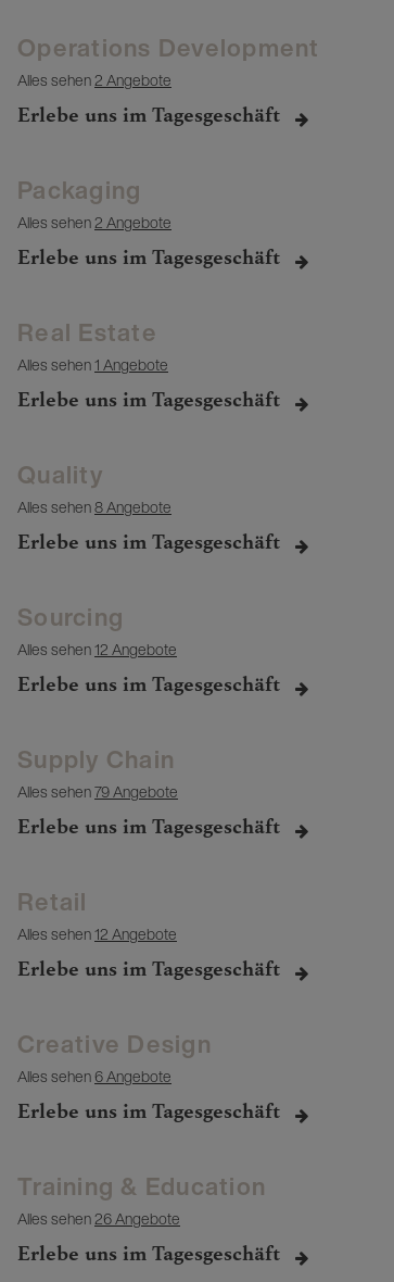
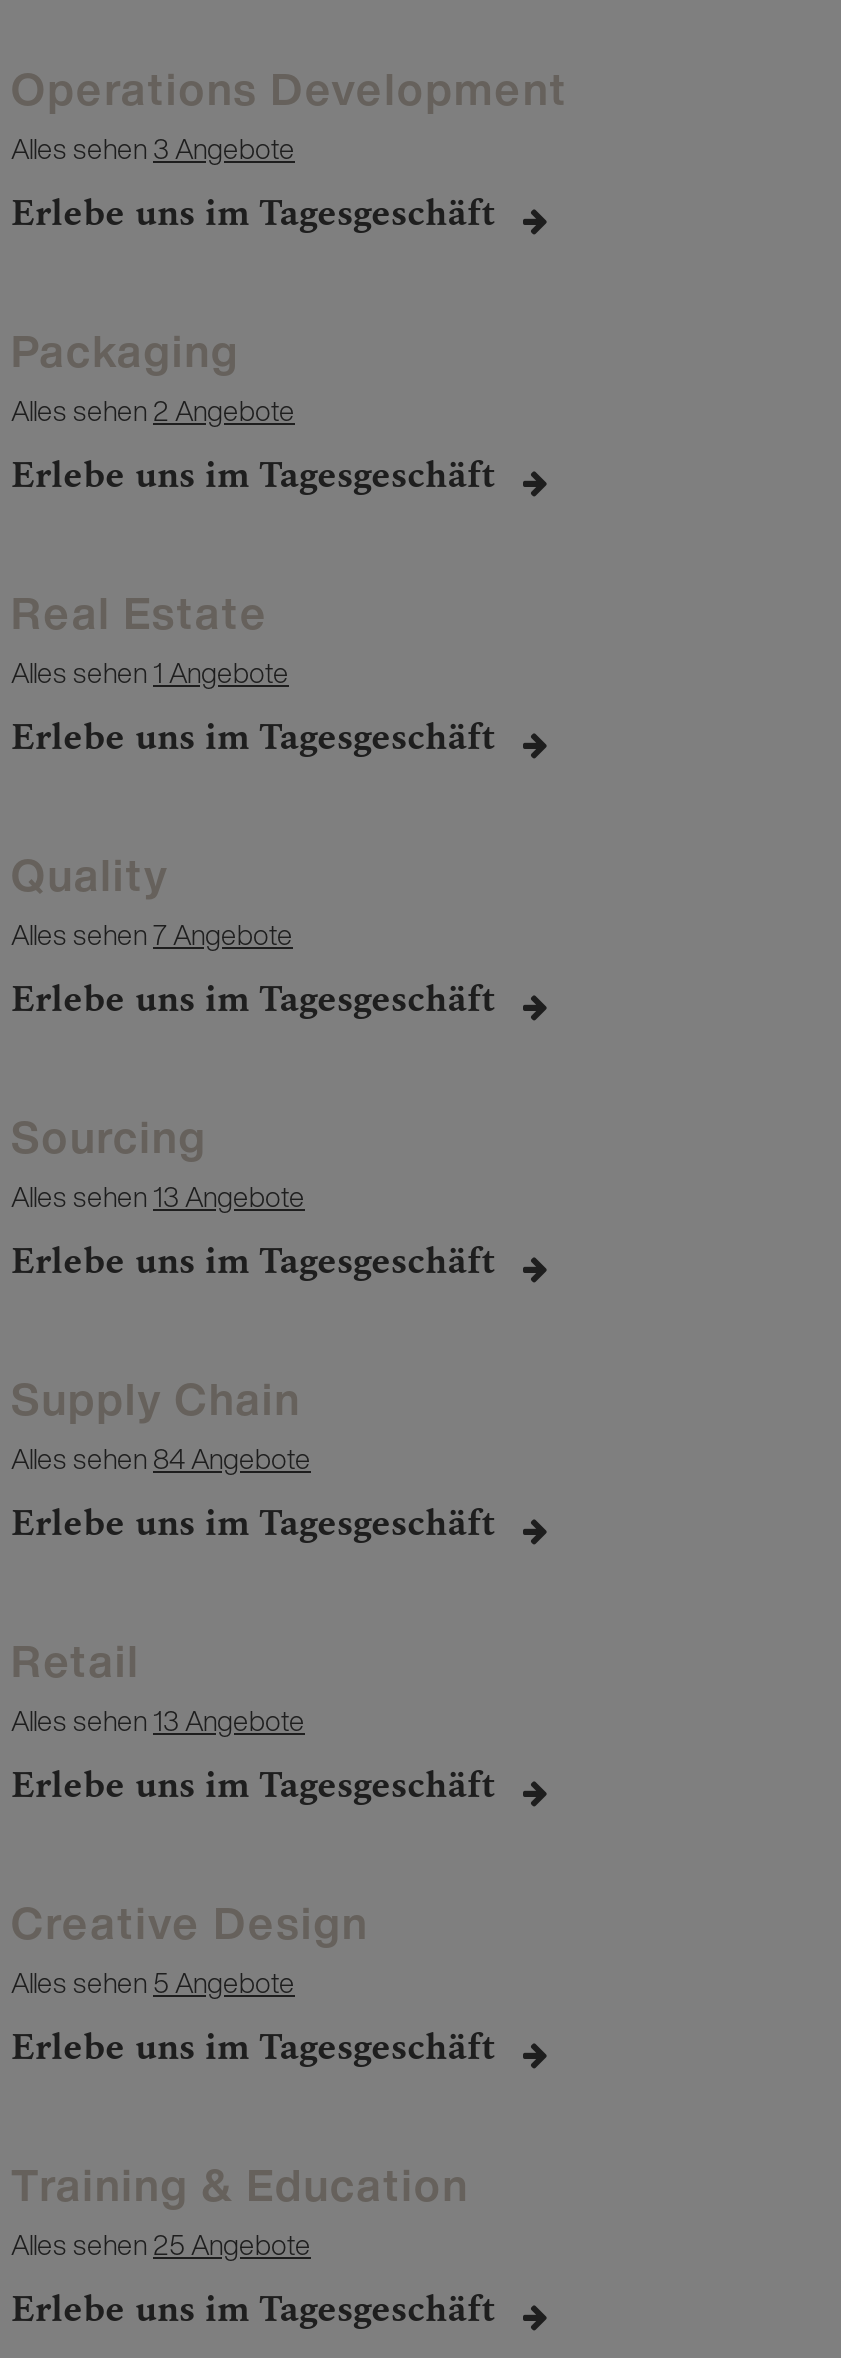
[17,68,171,91] Alles sehen 2 Angebote -> [11,127,295,169] Alles sehen 3 Angebote
[17,495,171,518] Alles sehen8 Angebote -> [11,913,293,955] Alles sehen7 Angebote
[17,638,177,661] Alles sehen 12 Angebote -> [11,1175,305,1217] Alles sehen 13 Angebote
[17,780,178,803] Alles sehen 79 Angebote -> [11,1437,311,1479] Alles sehen 84 Angebote
[17,922,177,945] Alles sehen 12 Angebote -> [11,1699,305,1741] Alles sehen 13 Angebote
[17,1065,171,1088] Alles sehen 6 Angebote -> [11,1961,295,2003] Alles sehen 5 Angebote
[17,1207,180,1230] Alles sehen 26 Angebote -> [11,2223,311,2265] Alles sehen 25 Angebote

